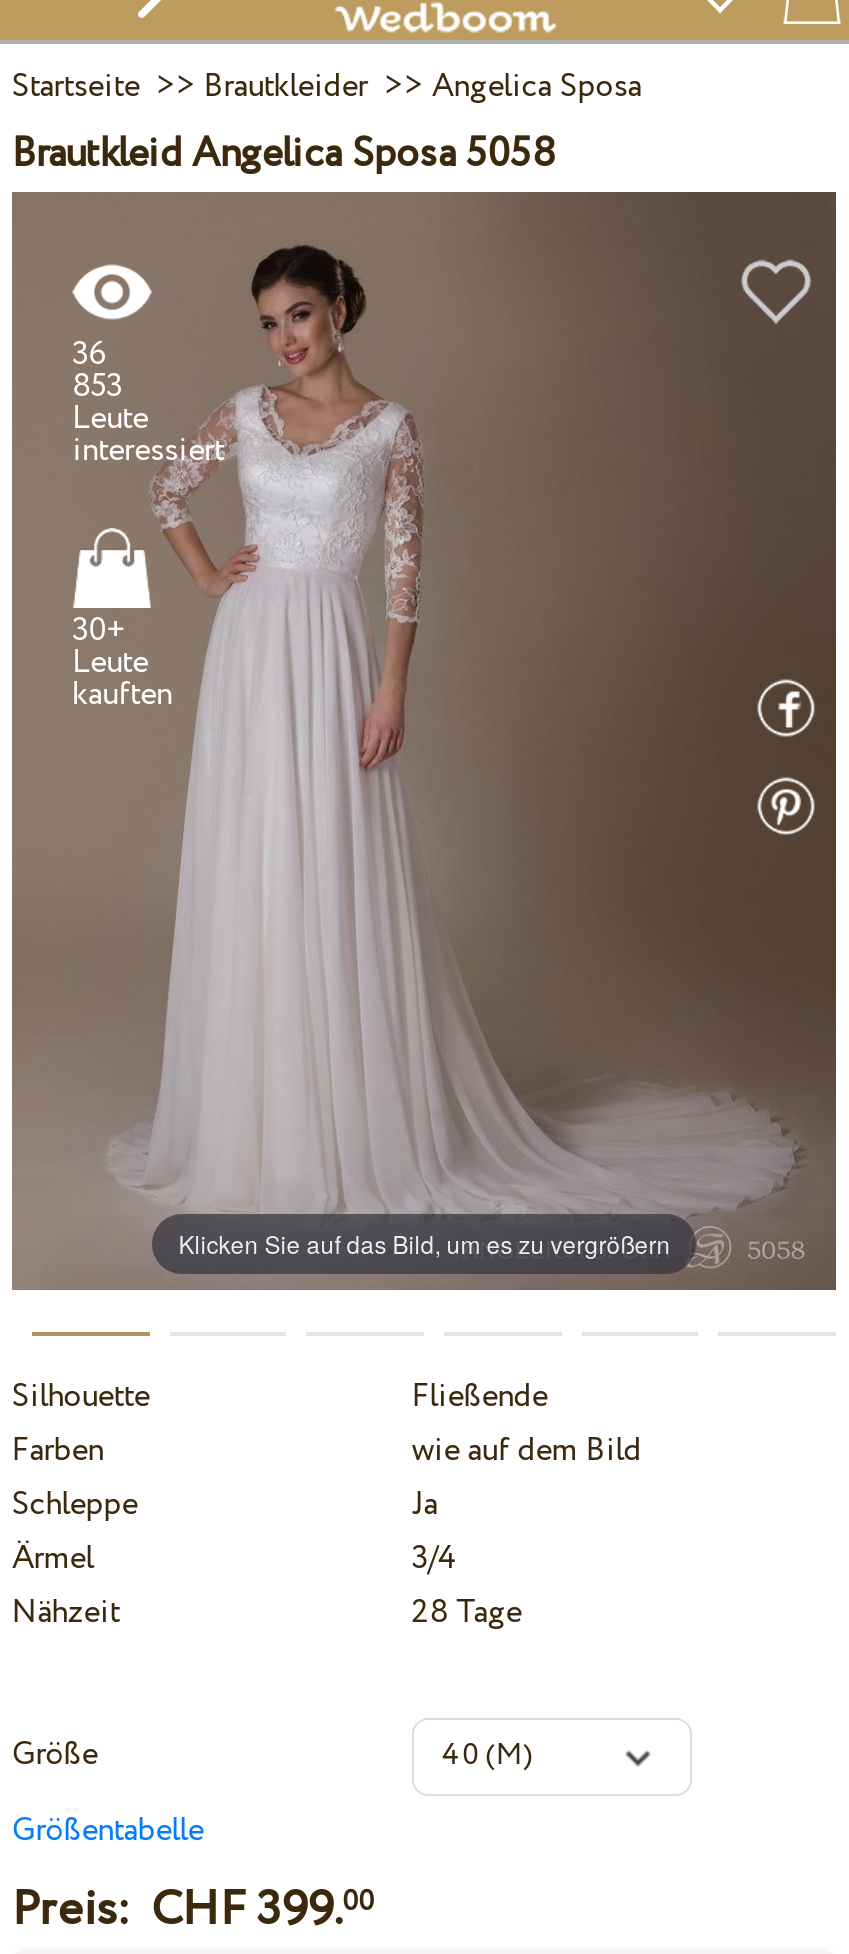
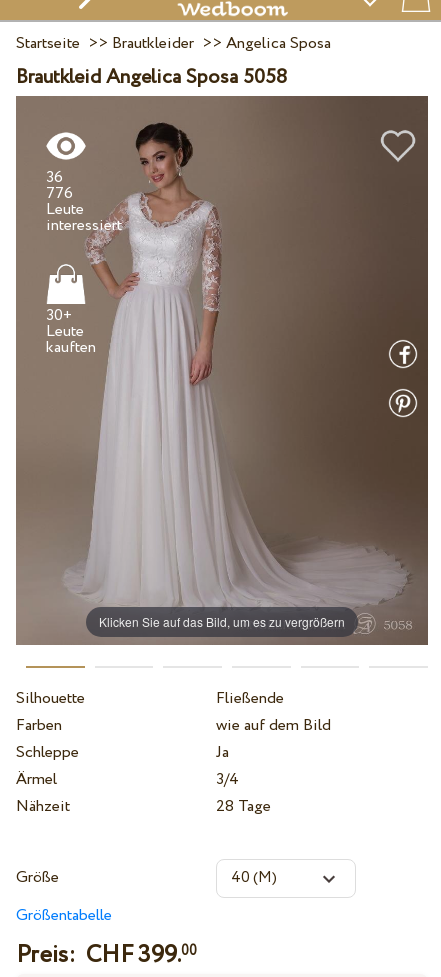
[72,364,122,410] 853 -> [46,182,73,205] 776

